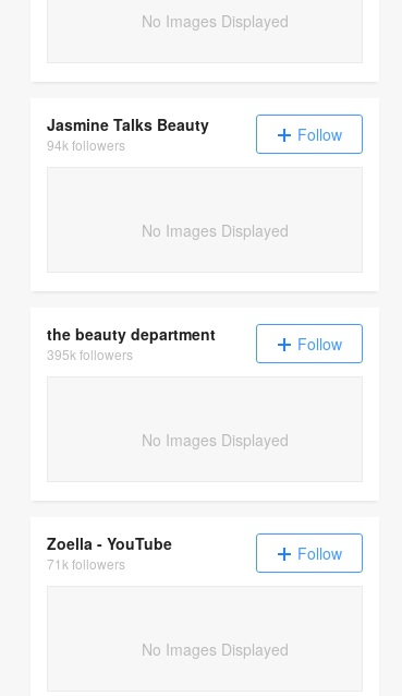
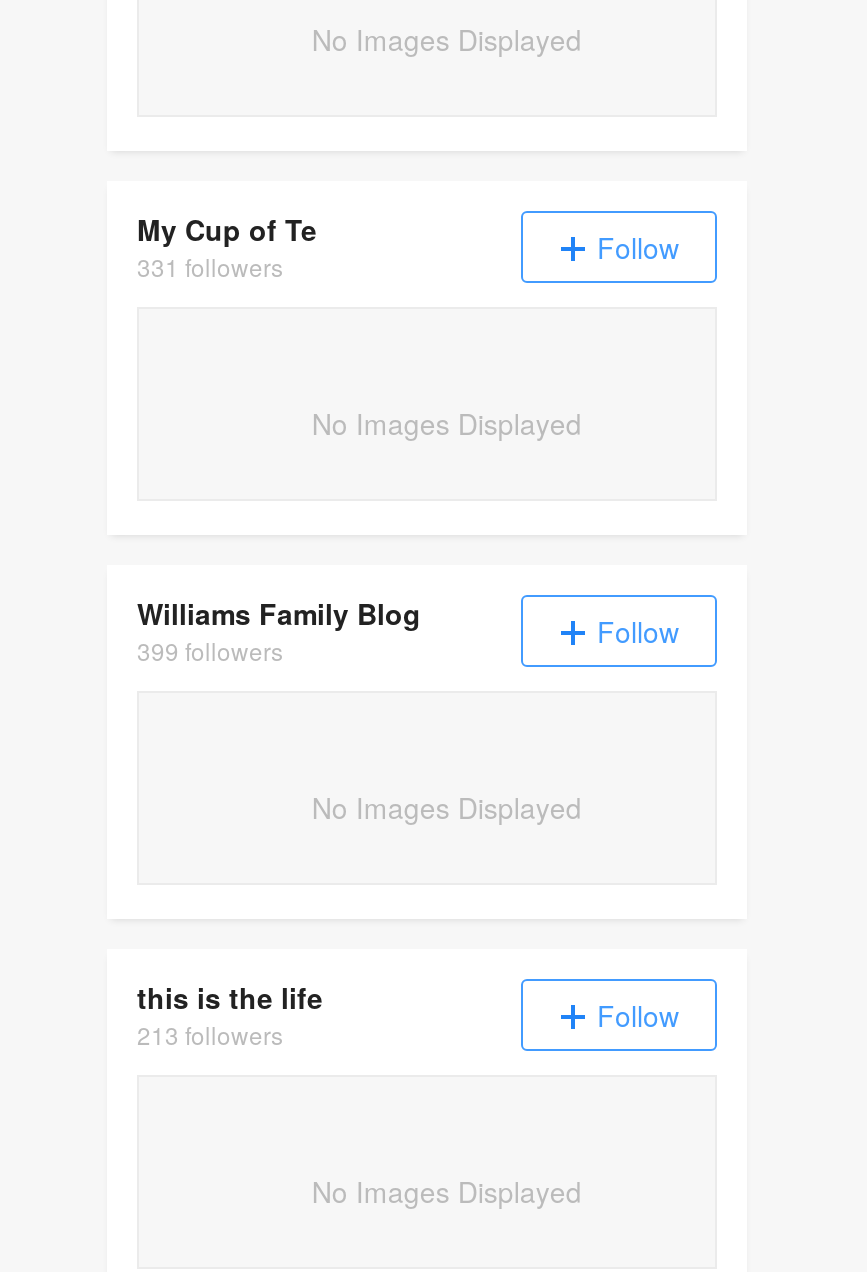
[47,113,209,154] Jasmine Talks Beauty | 94k followers -> [137,209,317,283] My Cup of Te | 331 followers
[47,323,216,363] the beauty department | 395k followers -> [137,593,421,667] Williams Family Blog | 399 followers
[47,532,172,573] Zoella - YouTube | 71k followers -> [137,977,323,1051] this is the life | 213 followers

